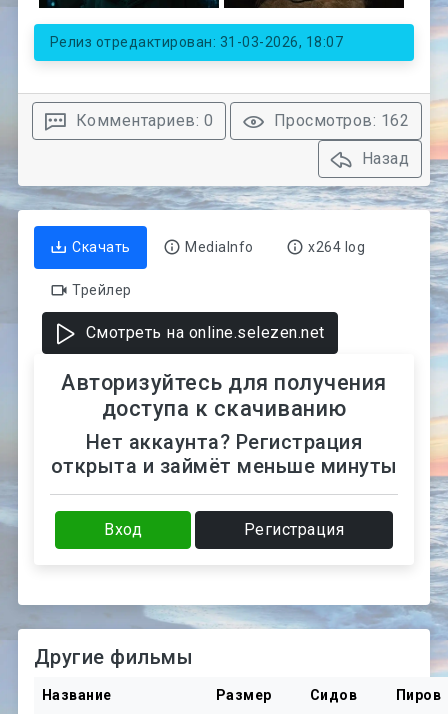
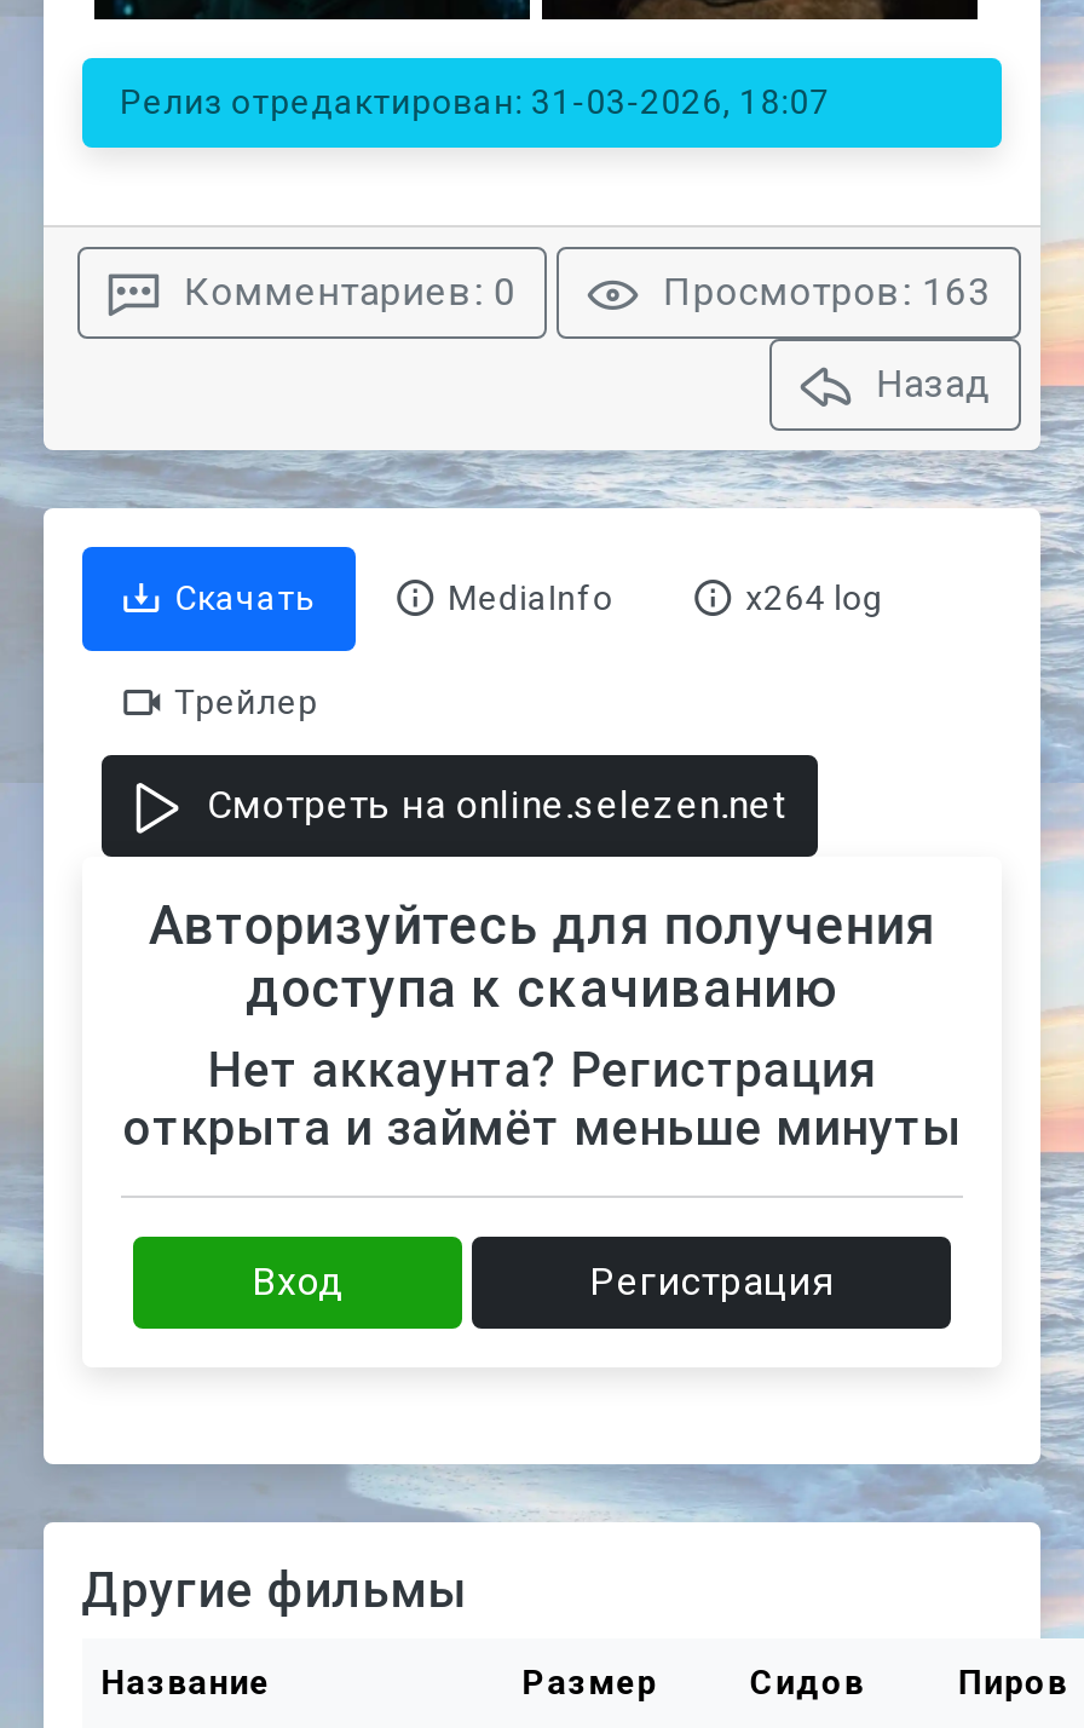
[269,111,409,130] Просмотров: 162 -> [652,268,991,314] Просмотров: 163

